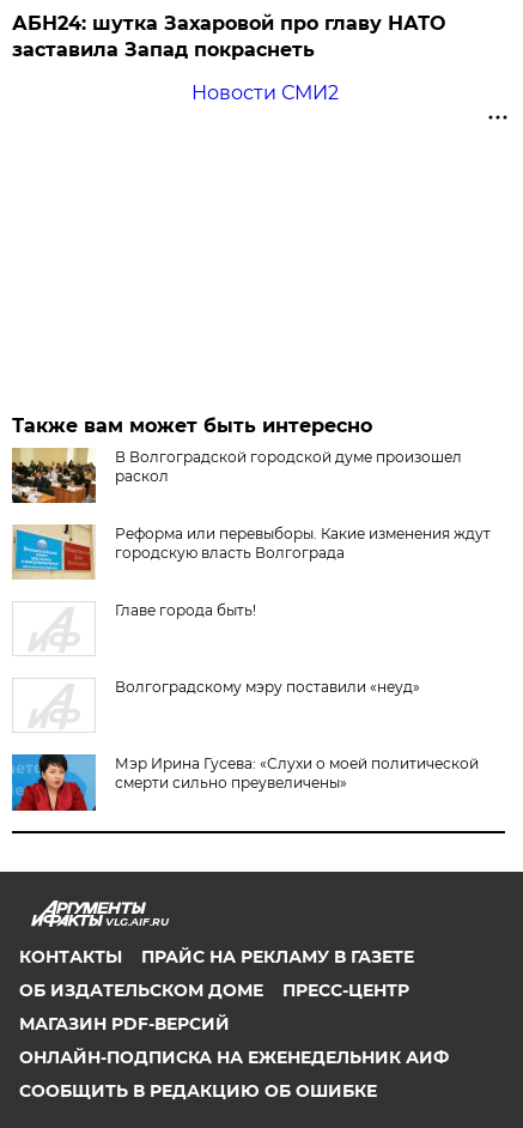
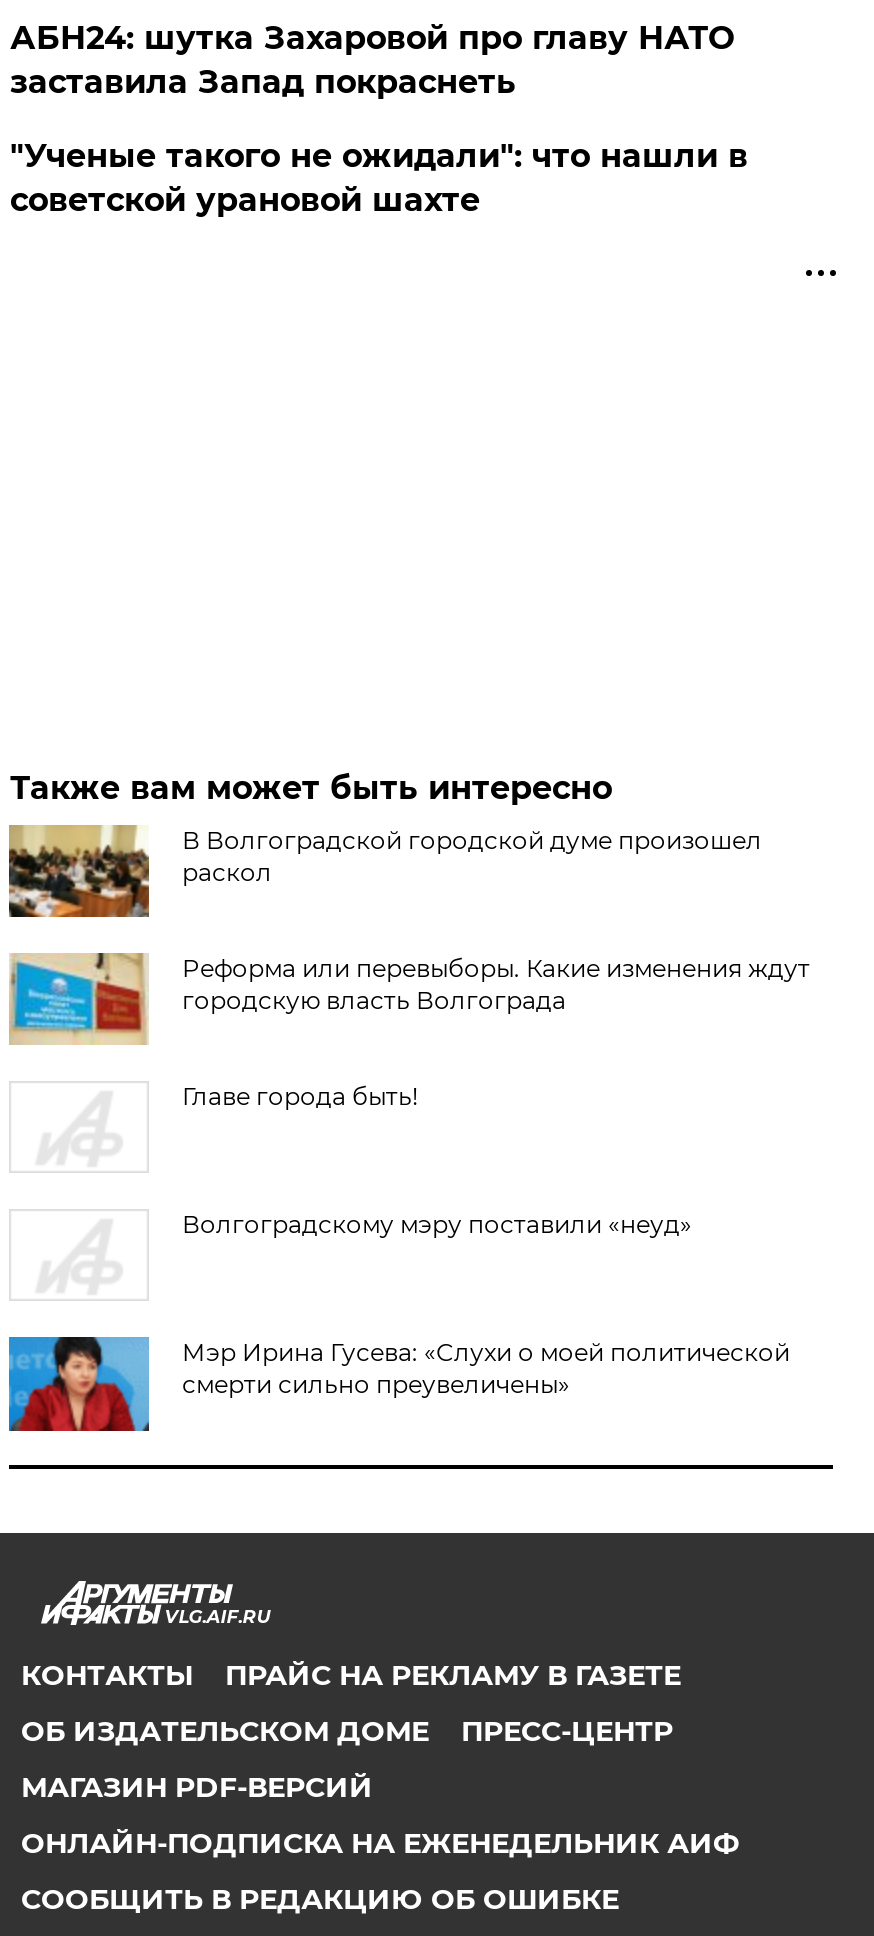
[191,81,338,104] Новости СМИ2 -> [10,137,748,219] "Ученые такого не ожидали": что нашли в | советской урановой шахте

